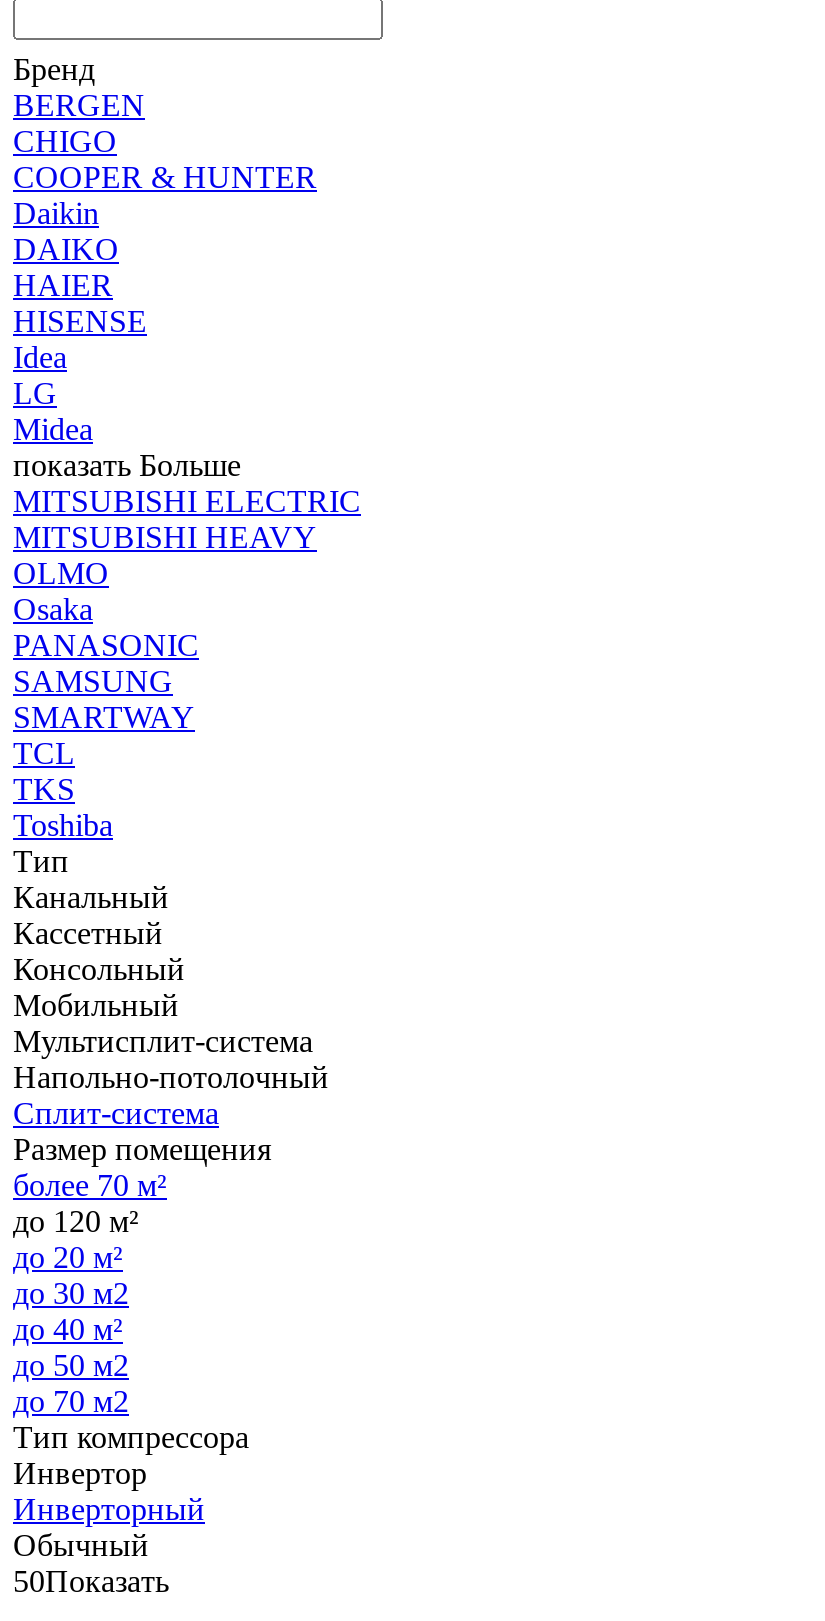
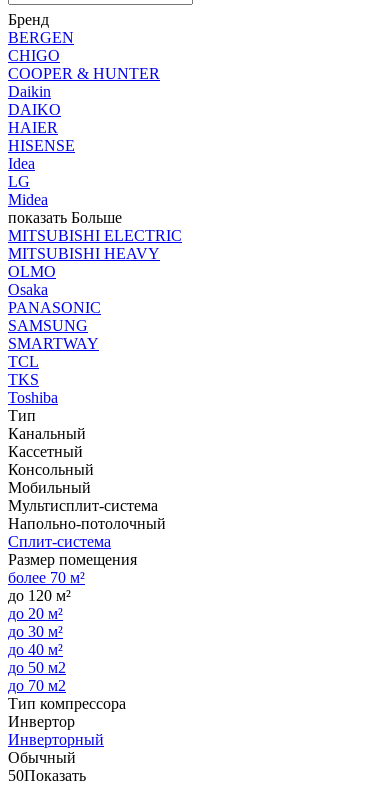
[13,1276,129,1310] до 30 м2 -> [8,623,63,640] до 30 м²

